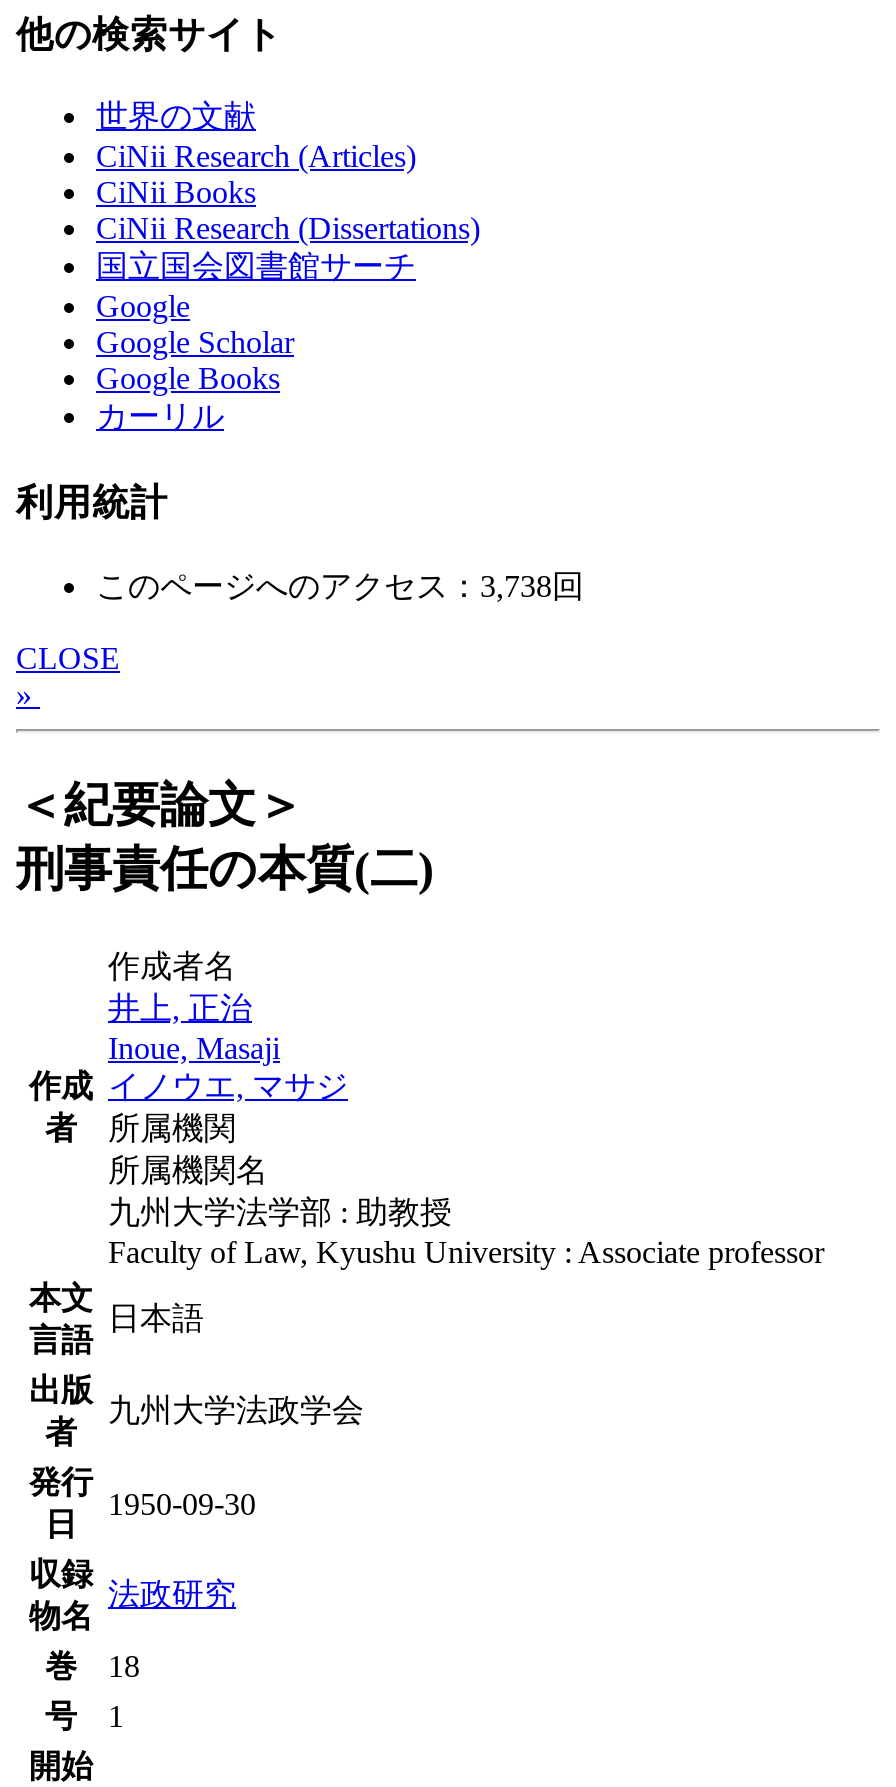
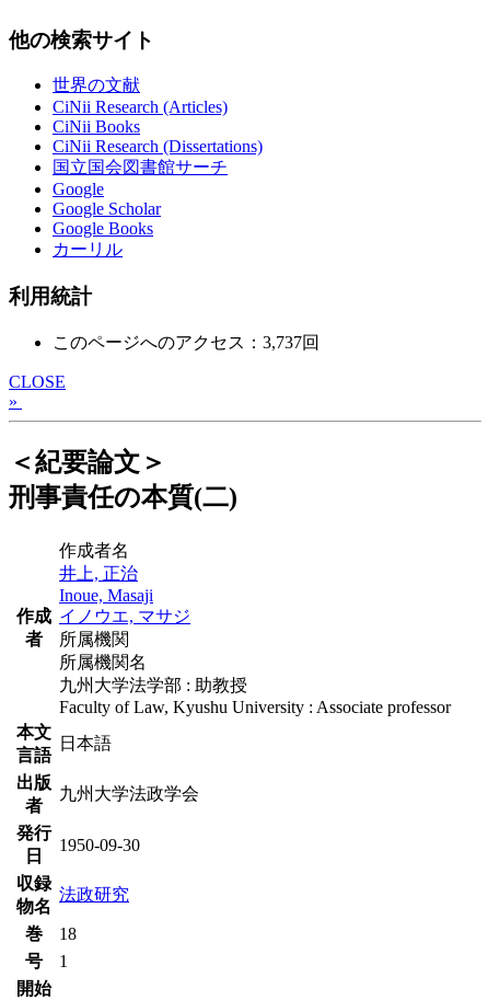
[96,569,584,603] このページへのアクセス：3,738回 -> [53,333,319,351] このページへのアクセス：3,737回

